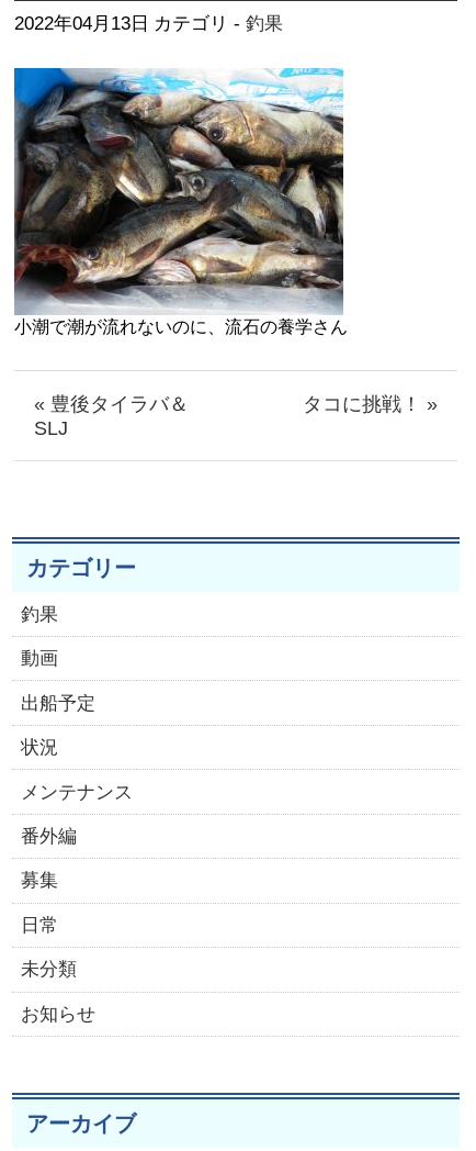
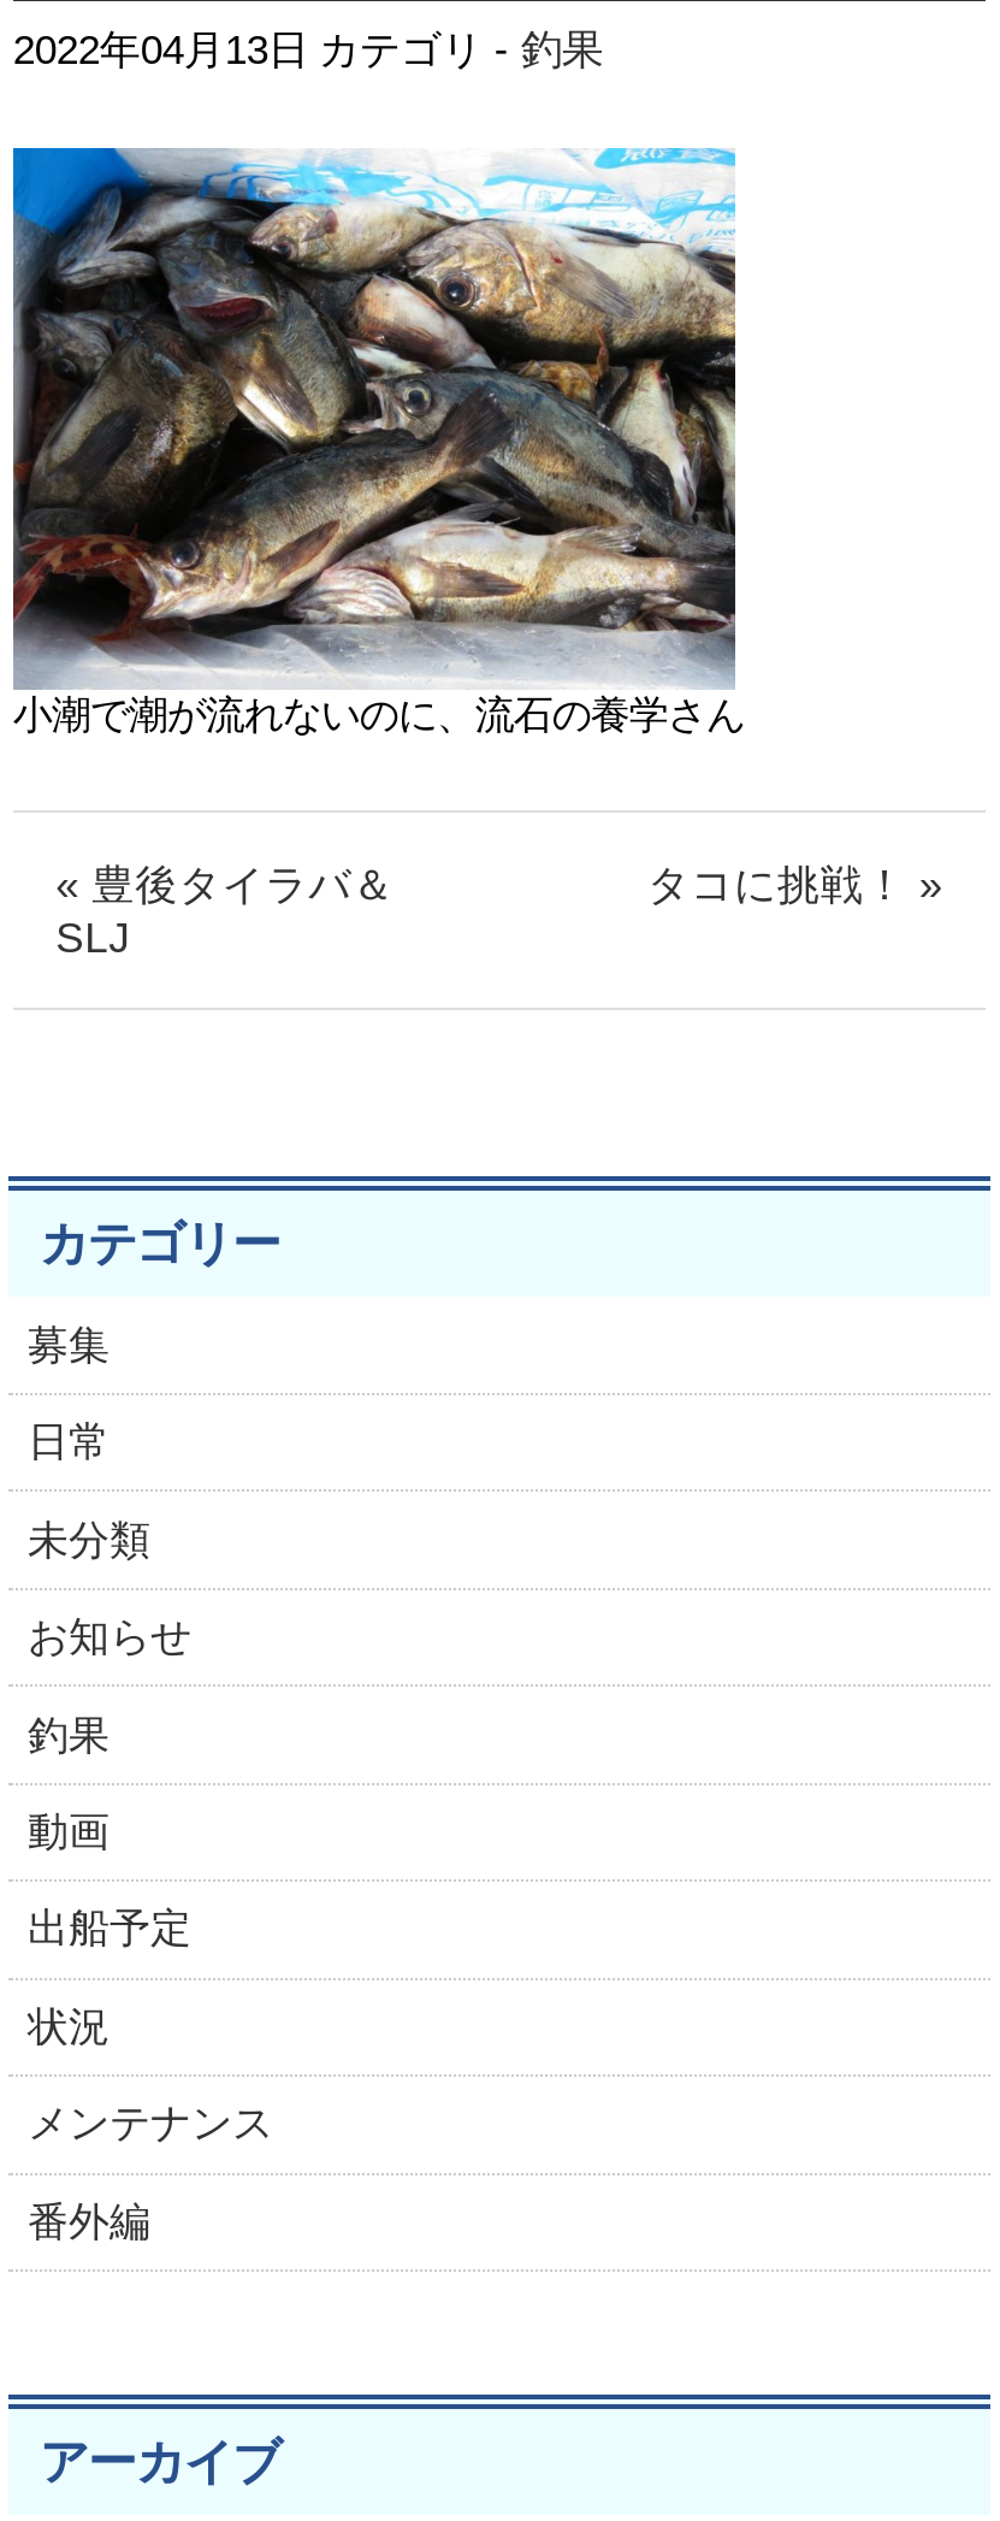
moved [21,604,133,847] -> [27,1712,273,2245]: 釣果 | 動画 | 出船予定 | 状況 | メンテナンス | 番外編
moved [21,870,95,1025] -> [27,1322,191,1660]: 募集 | 日常 | 未分類 | お知らせ

